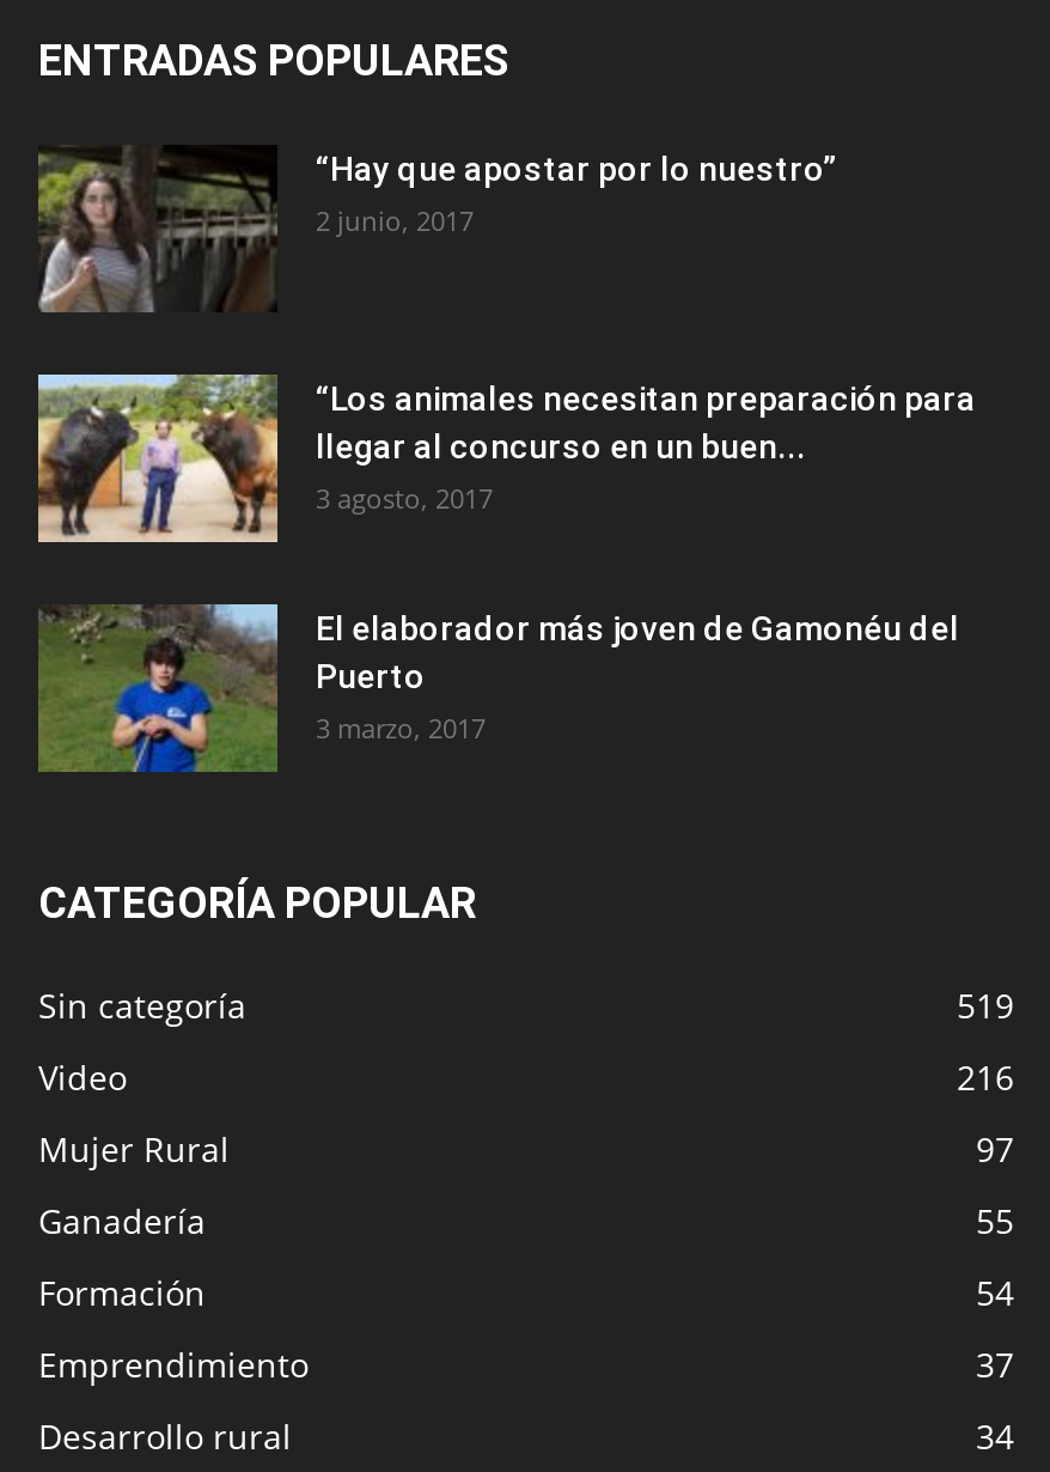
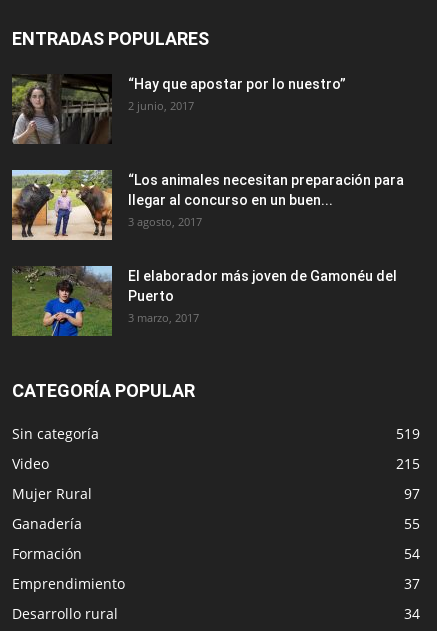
[957,1054,1014,1099] 216 -> [396,454,420,473] 215

